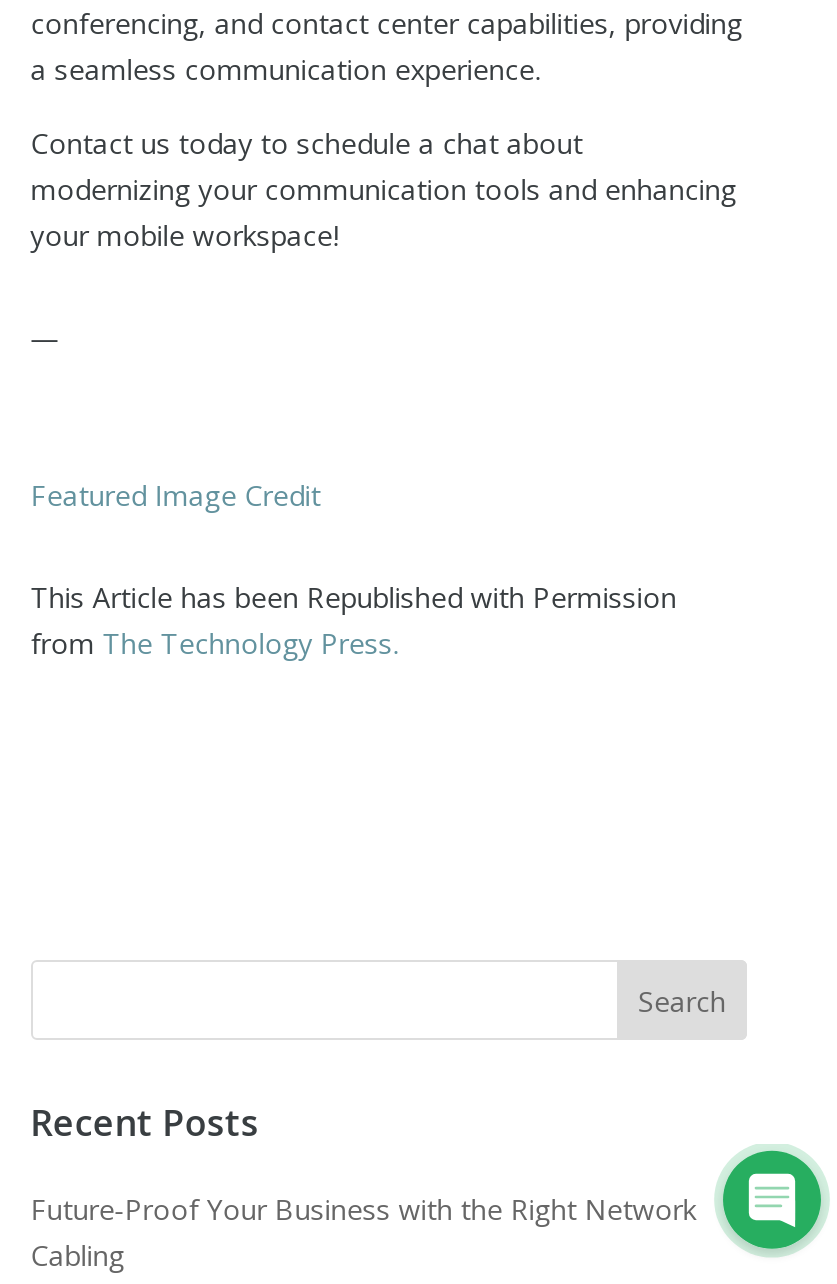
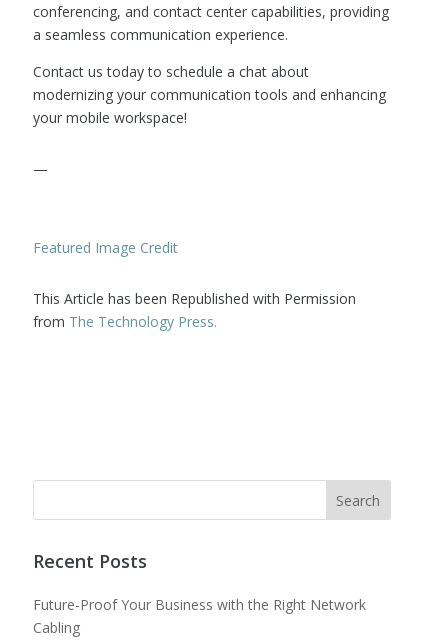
[713,1142,831,1260] [image] -> none

